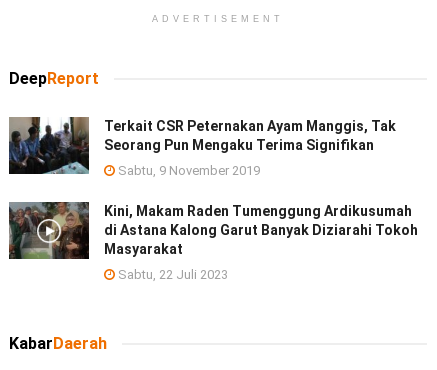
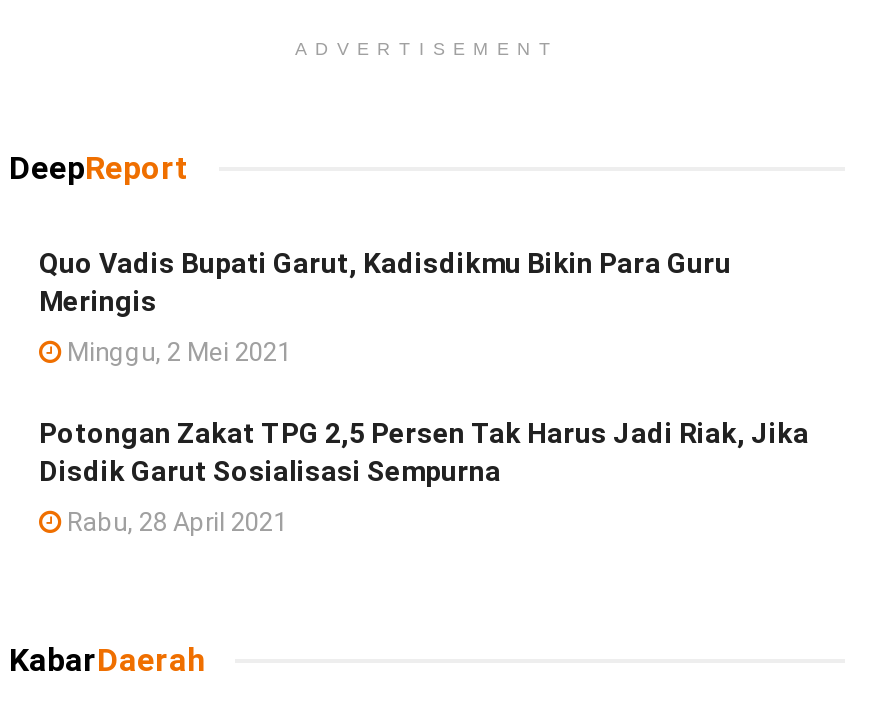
[104,118,396,153] Terkait CSR Peternakan Ayam Manggis, Tak | Seorang Pun Mengaku Terima Signifikan -> [39,247,731,317] Quo Vadis Bupati Garut, Kadisdikmu Bikin Para Guru | Meringis
[115,163,260,178] Sabtu, 9 November 2019 -> [61,337,291,367] Minggu, 2 Mei 2021
[104,203,418,257] Kini, Makam Raden Tumenggung Ardikusumah | di Astana Kalong Garut Banyak Diziarahi Tokoh | Masyarakat -> [39,417,809,487] Potongan Zakat TPG 2,5 Persen Tak Harus Jadi Riak, Jika | Disdik Garut Sosialisasi Sempurna
[115,267,228,282] Sabtu, 22 Juli 2023 -> [61,507,287,537] Rabu, 28 April 2021

